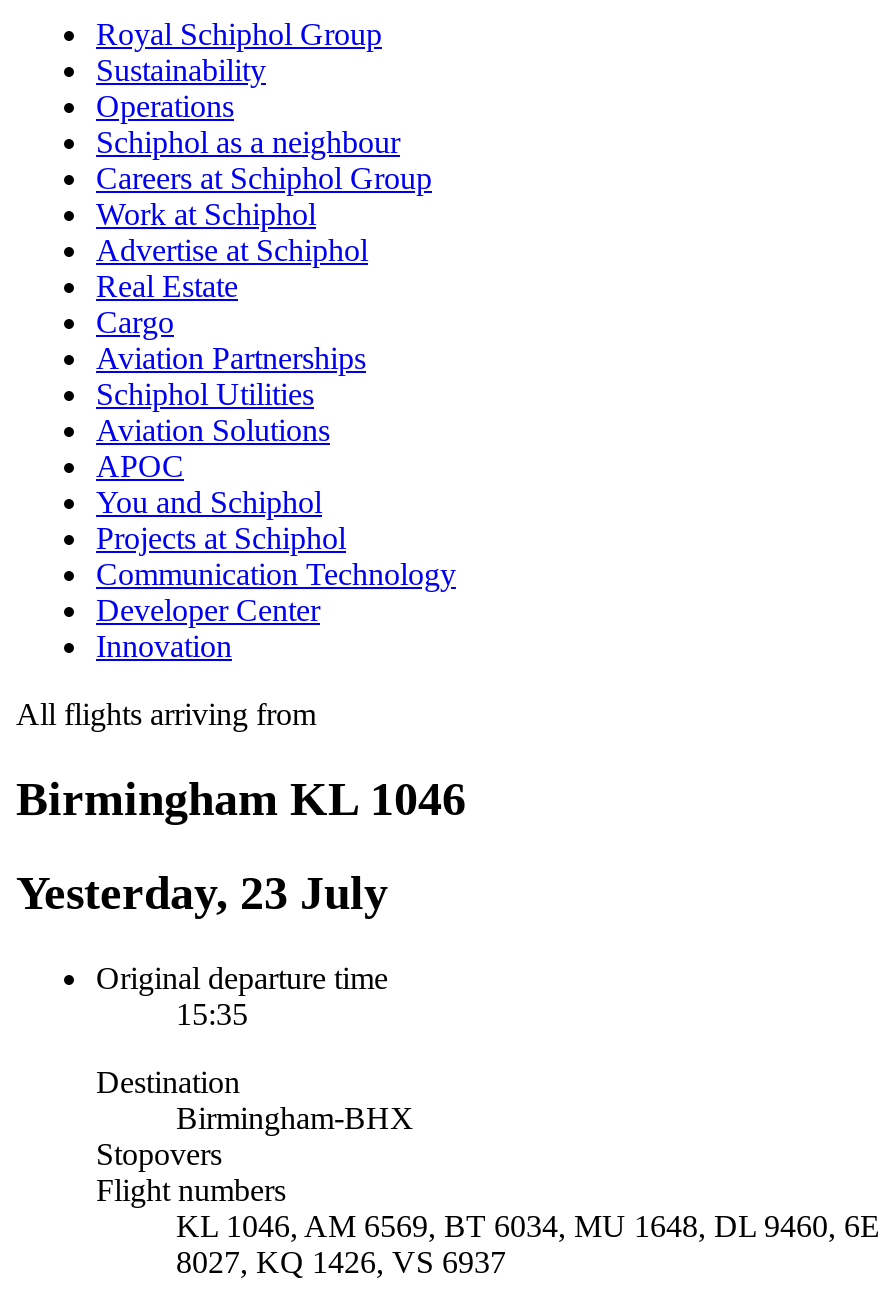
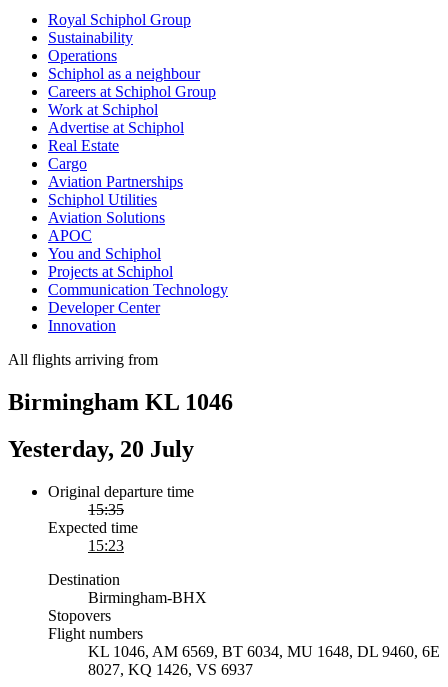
[16,867,388,919] Yesterday, 23 July -> [8,436,194,462] Yesterday, 20 July
none -> [48,519,138,554] Expected time | 15:23

